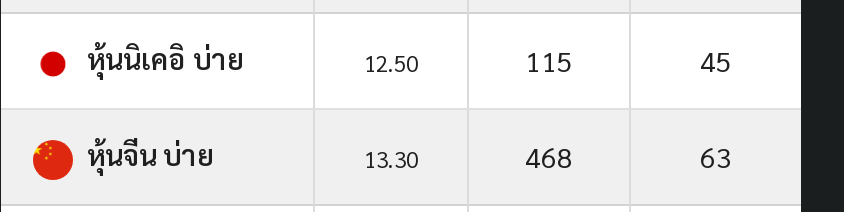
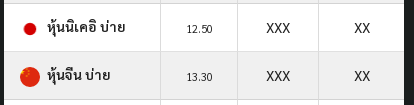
[525,42,732,78] 115 | 45 -> [266,18,369,36] XXX | XX
[525,138,732,174] 468 | 63 -> [266,66,369,84] XXX | XX

